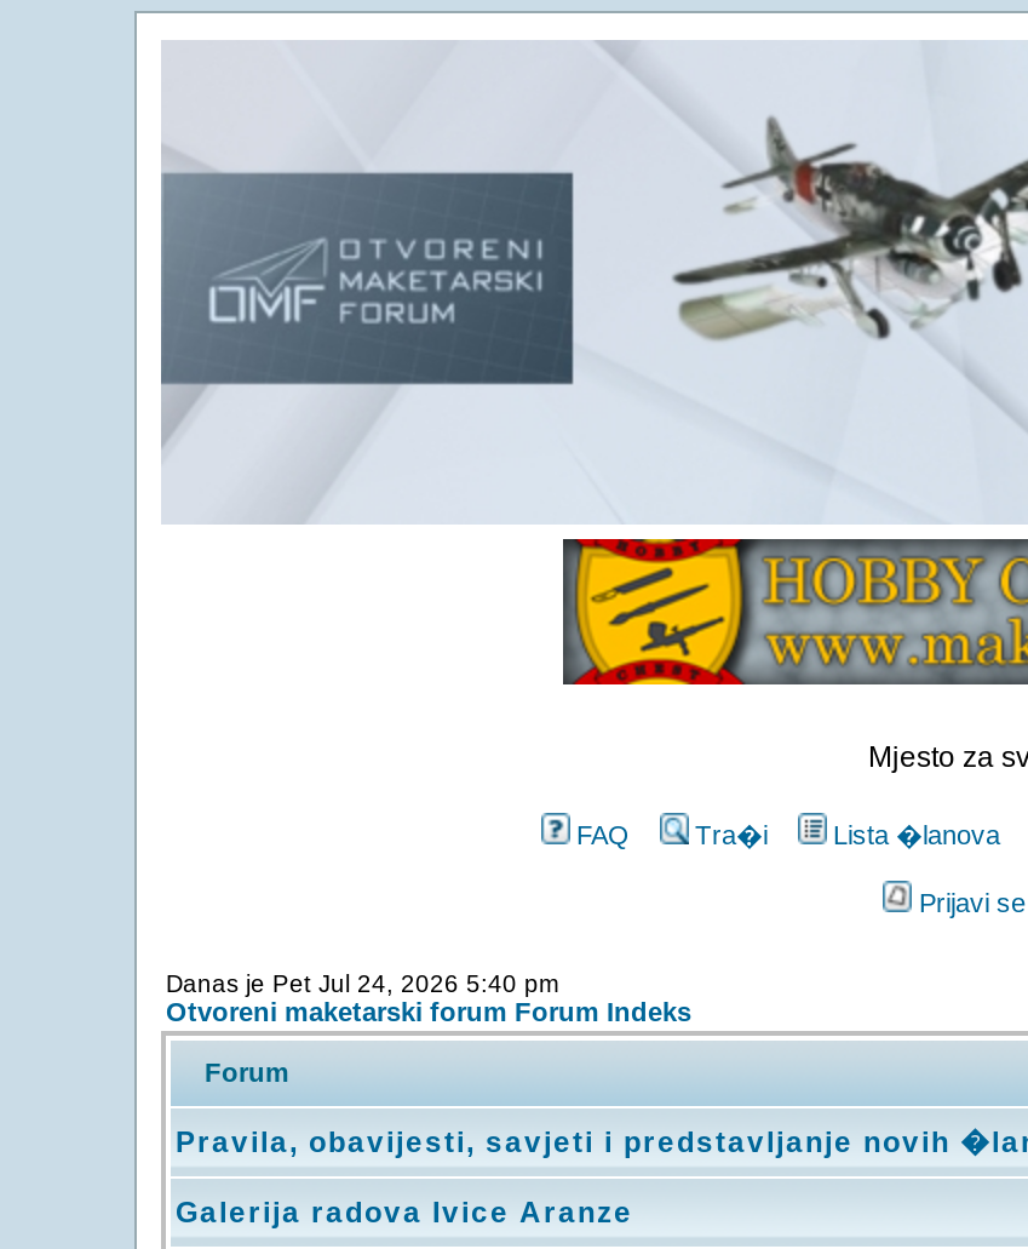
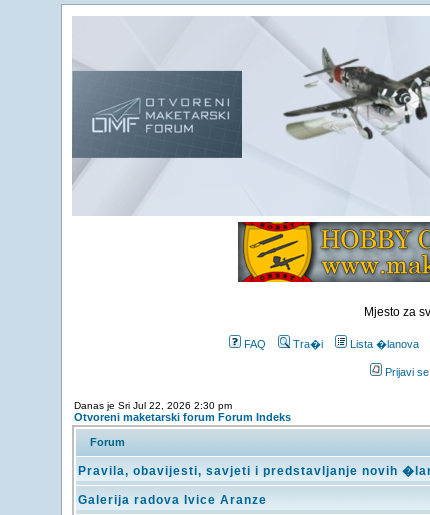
[166,970,558,997] Danas je Pet Jul 24, 2026 5:40 pm -> [74,400,232,411] Danas je Sri Jul 22, 2026 2:30 pm

